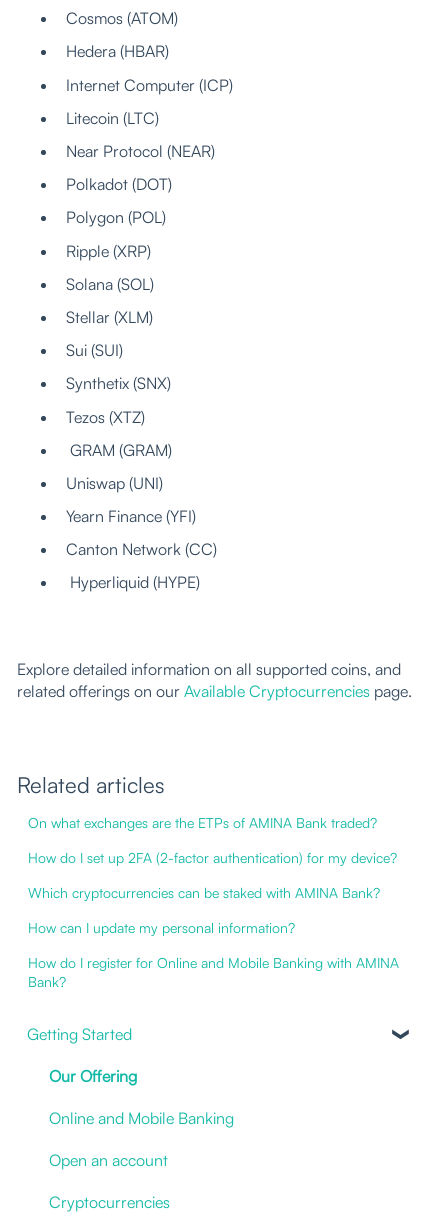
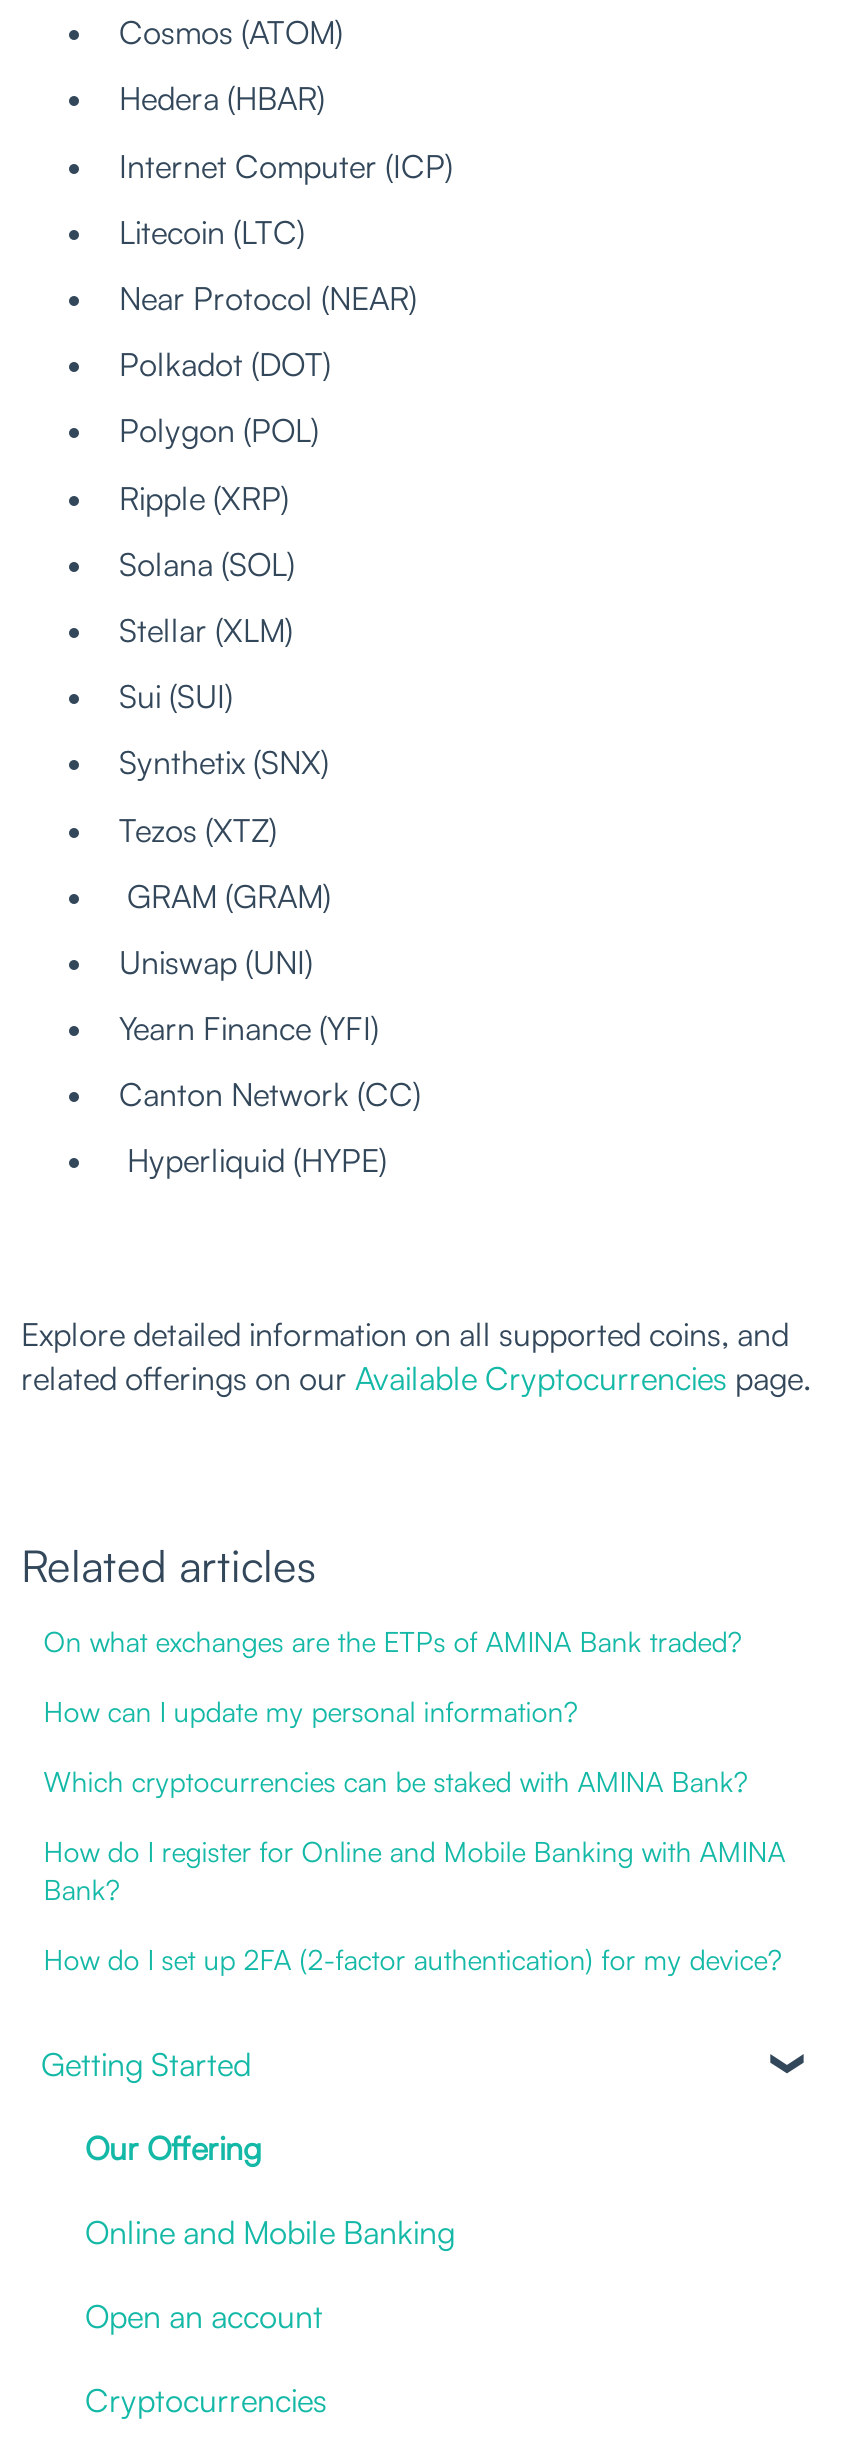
moved [28,849,397,866] -> [43,1942,781,1976]: How do I set up 2FA (2-factor authentication) for my device?
moved [28,919,295,936] -> [43,1694,577,1728]: How can I update my personal information?
moved [28,954,399,990] -> [43,1834,785,1906]: How do I register for Online and Mobile Banking with AMINA | Bank?

